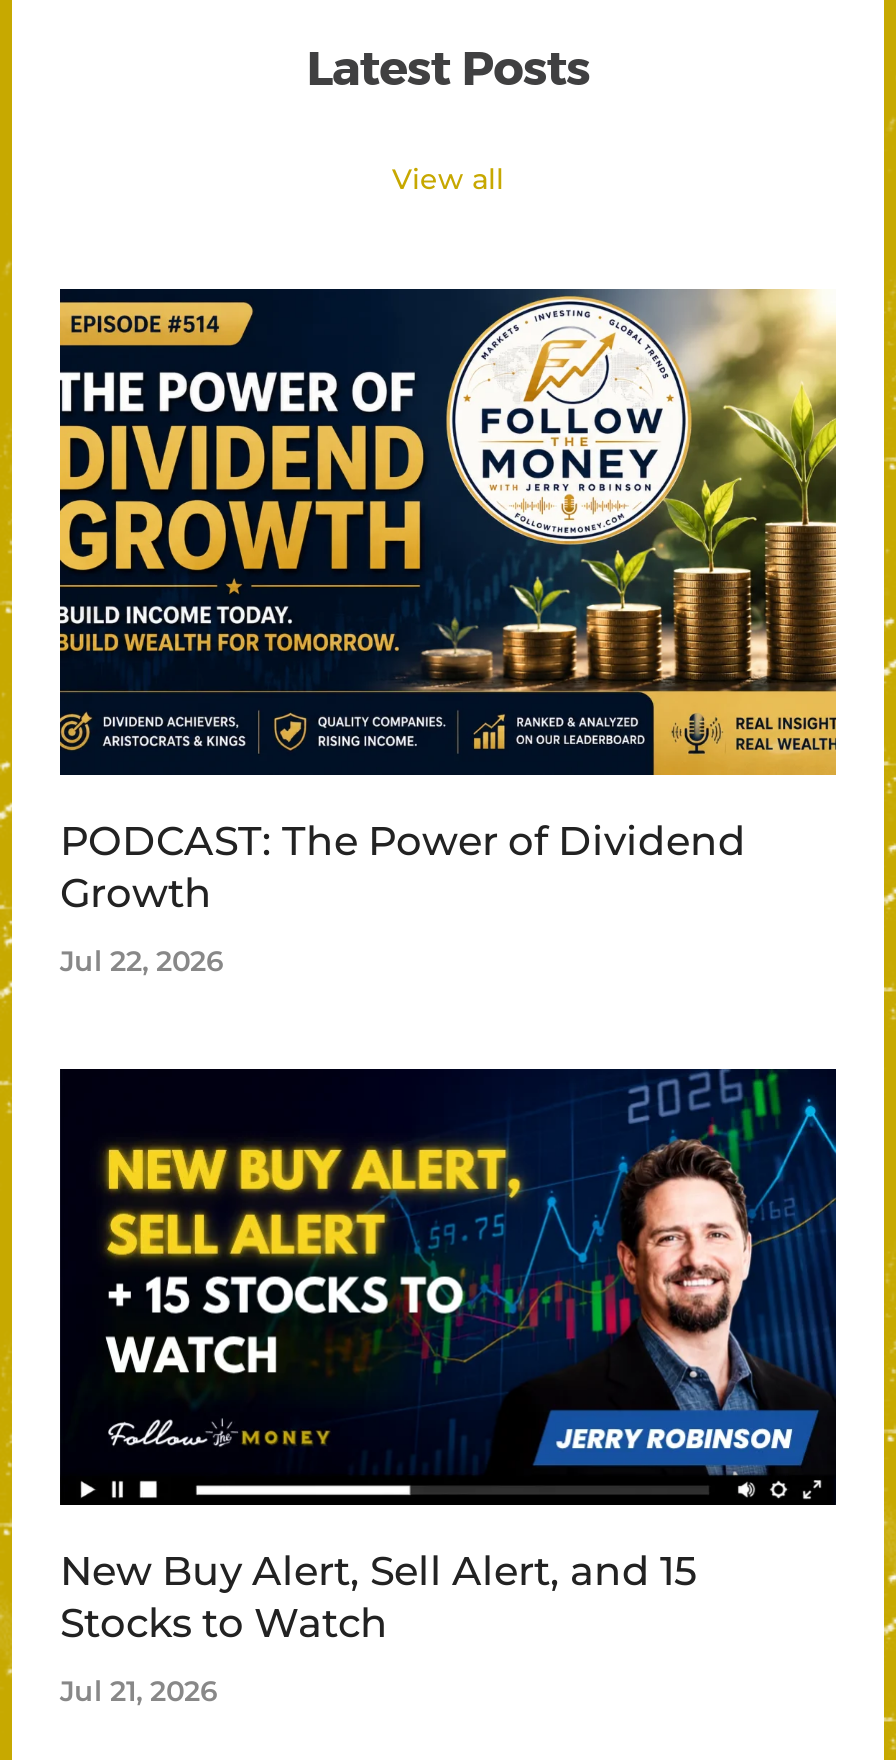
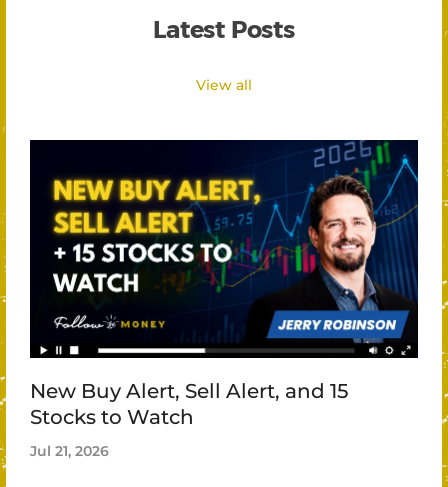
[58,287,838,978] [image] | PODCAST: The Power of Dividend | Growth | Jul 22, 2026 -> none

